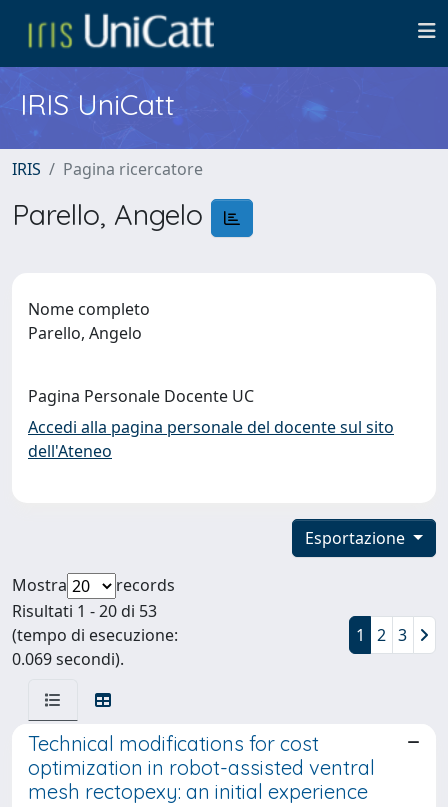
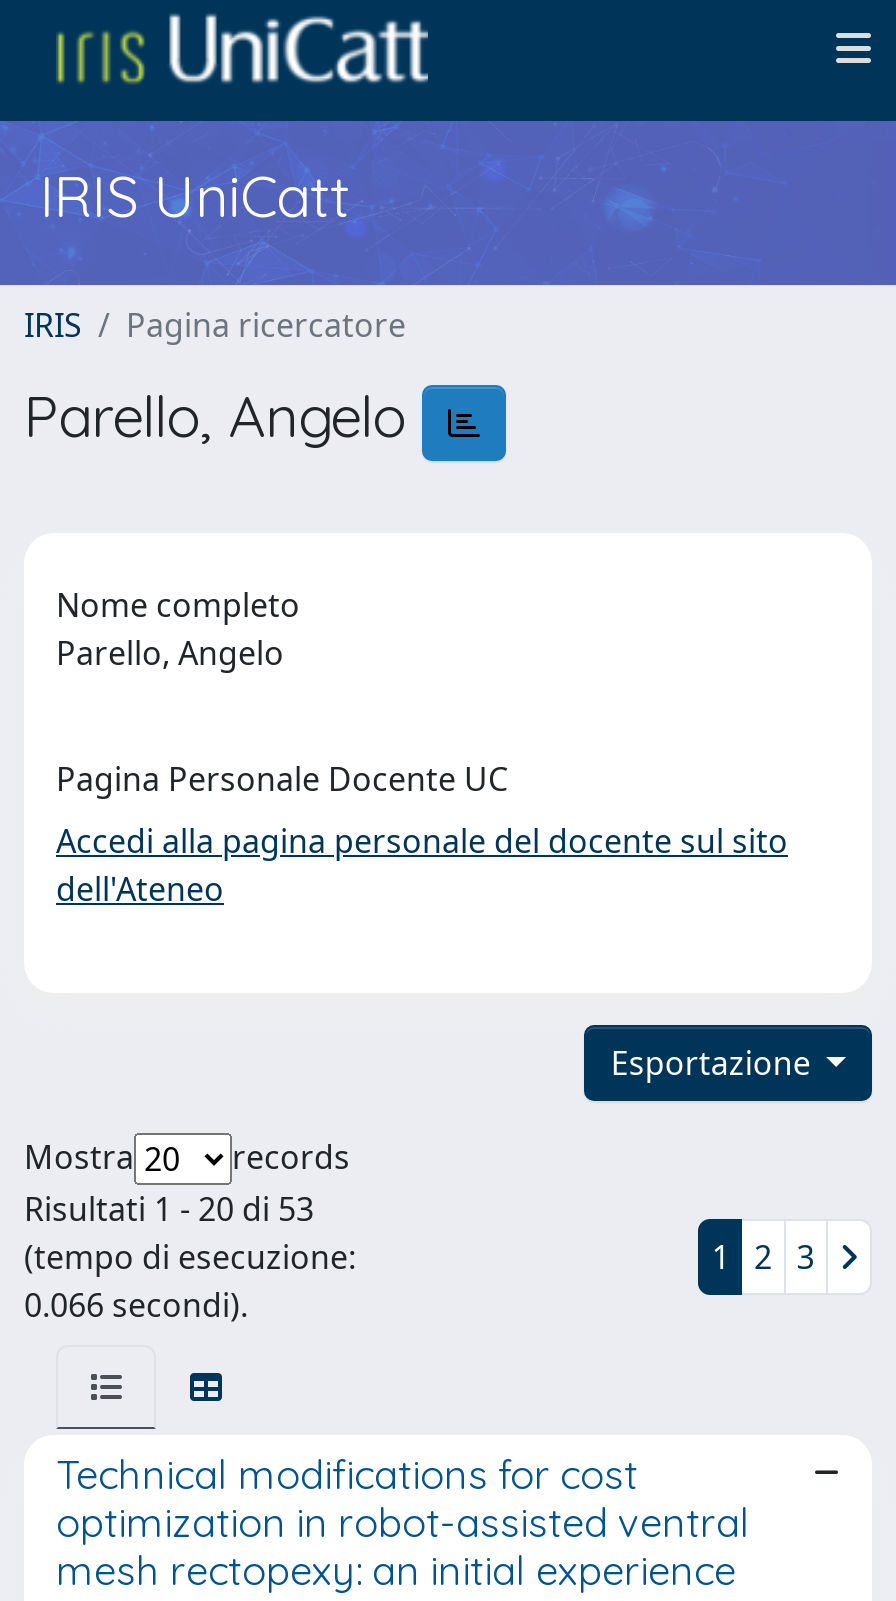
[12,648,124,670] 0.069 secondi). -> [24,1283,248,1327] 0.066 secondi).

